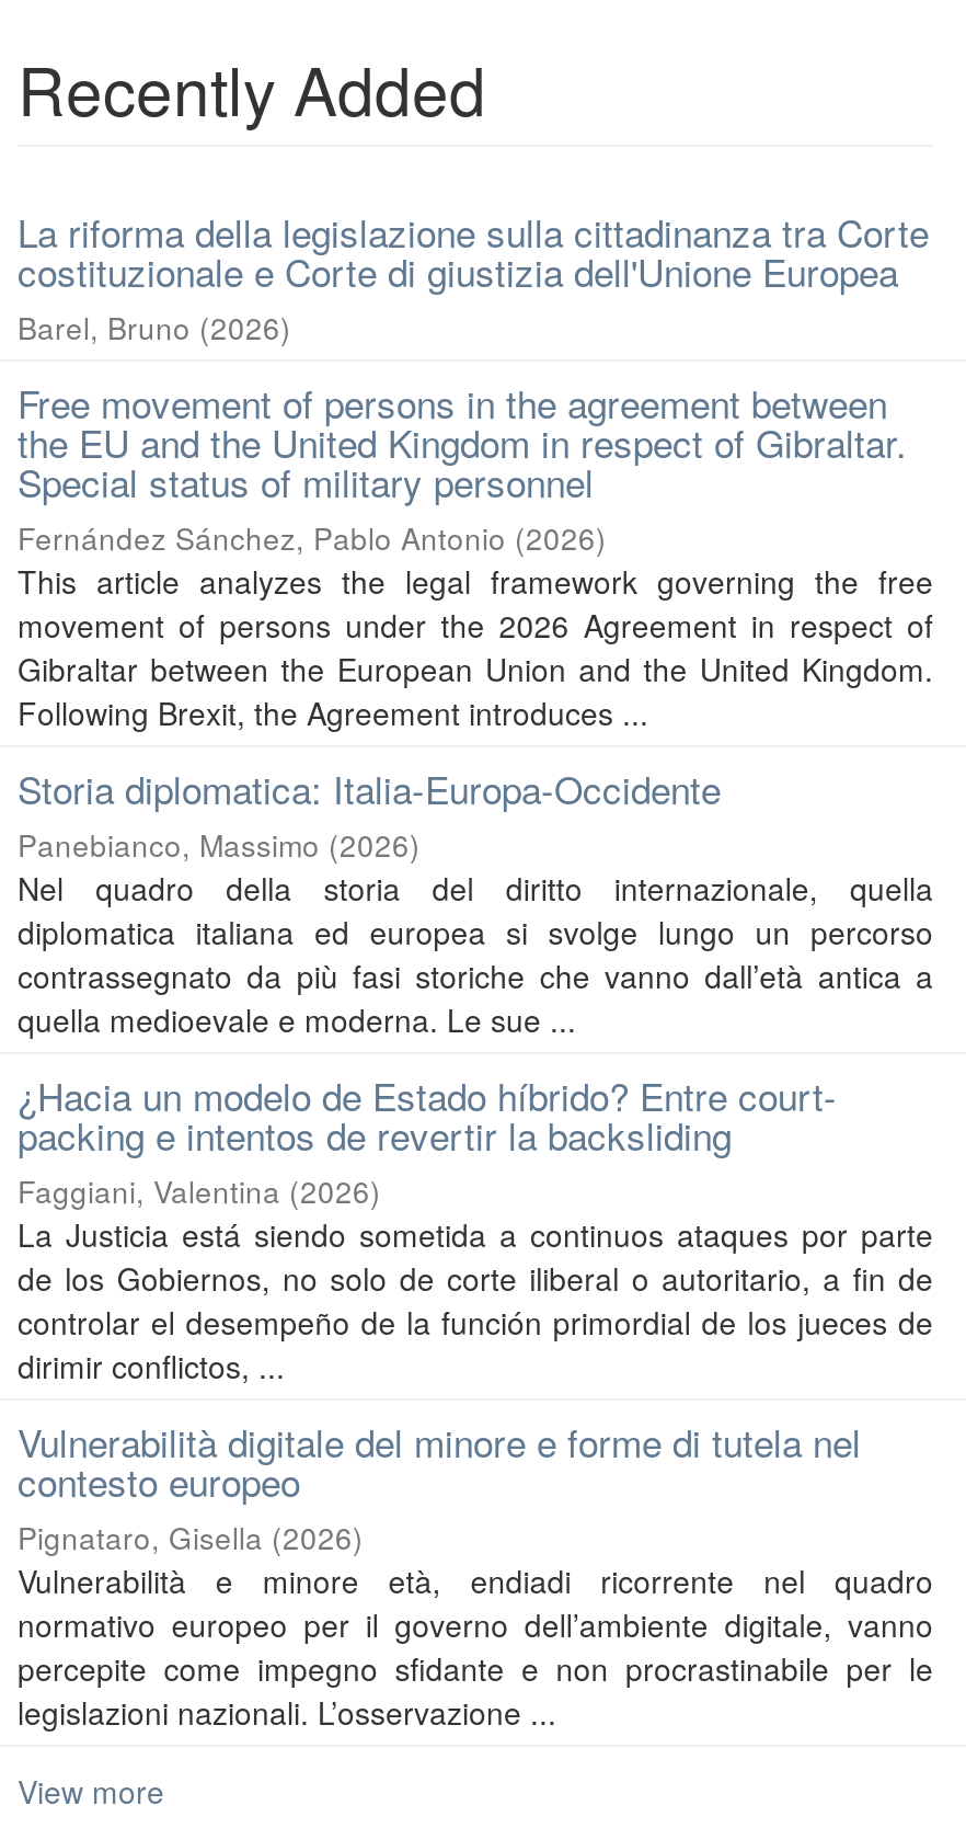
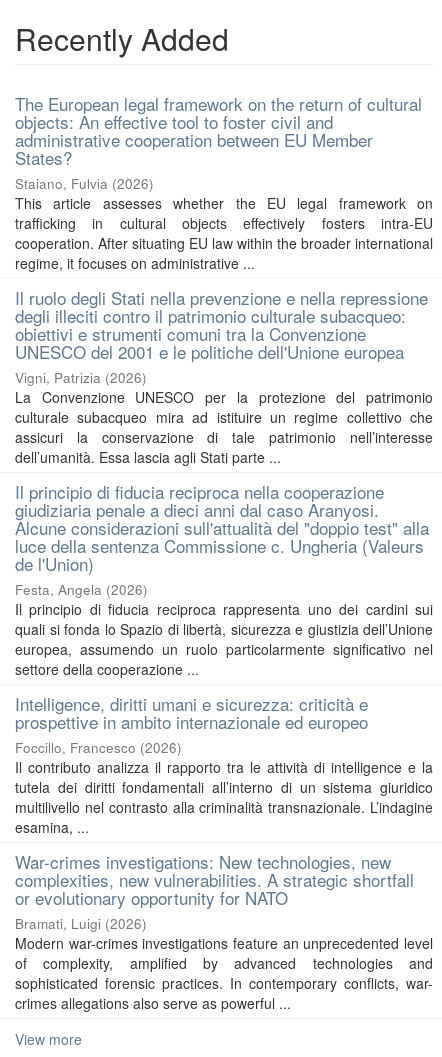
[18,204,929,349] La riforma della legislazione sulla cittadinanza tra Corte | costituzionale e Corte di giustizia dell'Unione Europea | Barel, Bruno (2026) -> [15,91,433,273] The European legal framework on the return of cultural | objects: An effective tool to foster civil and | administrative cooperation between EU Member | States? | Staiano, Fulvia (2026) | This article assesses whether the EU legal framework on | trafficking in cultural objects effectively fosters intra-EU | cooperation. After situating EU law within the broader international | regime, it focuses on administrative ...
[18,375,933,734] Free movement of persons in the agreement between | the EU and the United Kingdom in respect of Gibraltar. | Special status of military personnel | Fernández Sánchez, Pablo Antonio (2026) | This article analyzes the legal framework governing the free | movement of persons under the 2026 Agreement in respect of | Gibraltar between the European Union and the United Kingdom. | Following Brexit, the Agreement introduces ... -> [15,285,433,467] Il ruolo degli Stati nella prevenzione e nella repressione | degli illeciti contro il patrimonio culturale subacqueo: | obiettivi e strumenti comuni tra la Convenzione | UNESCO del 2001 e le politiche dell'Unione europea | Vigni, Patrizia (2026) | La Convenzione UNESCO per la protezione del patrimonio | culturale subacqueo mira ad istituire un regime collettivo che | assicuri la conservazione di tale patrimonio nell’interesse | dell’umanità. Essa lascia agli Stati parte ...
[18,761,933,1041] Storia diplomatica: Italia-Europa-Occidente | Panebianco, Massimo (2026) | Nel quadro della storia del diritto internazionale, quella | diplomatica italiana ed europea si svolge lungo un percorso | contrassegnato da più fasi storiche che vanno dall’età antica a | quella medioevale e moderna. Le sue ... -> [15,479,433,679] Il principio di fiducia reciproca nella cooperazione | giudiziaria penale a dieci anni dal caso Aranyosi. | Alcune considerazioni sull'attualità del "doppio test" alla | luce della sentenza Commissione c. Ungheria (Valeurs | de l'Union) | Festa, Angela (2026) | Il principio di fiducia reciproca rappresenta uno dei cardini sui | quali si fonda lo Spazio di libertà, sicurezza e giustizia dell’Unione | europea, assumendo un ruolo particolarmente significativo nel | settore della cooperazione ...
[18,1067,933,1387] ¿Hacia un modelo de Estado híbrido? Entre court- | packing e intentos de revertir la backsliding | Faggiani, Valentina (2026) | La Justicia está siendo sometida a continuos ataques por parte | de los Gobiernos, no solo de corte iliberal o autoritario, a fin de | controlar el desempeño de la función primordial de los jueces de | dirimir conflictos, ... -> [15,691,433,837] Intelligence, diritti umani e sicurezza: criticità e | prospettive in ambito internazionale ed europeo | Foccillo, Francesco (2026) | Il contributo analizza il rapporto tra le attività di intelligence e la | tutela dei diritti fondamentali all’interno di un sistema giuridico | multilivello nel contrasto alla criminalità transnazionale. L’indagine | esamina, ...
[18,1414,933,1734] Vulnerabilità digitale del minore e forme di tutela nel | contesto europeo | Pignataro, Gisella (2026) | Vulnerabilità e minore età, endiadi ricorrente nel quadro | normativo europeo per il governo dell’ambiente digitale, vanno | percepite come impegno sfidante e non procrastinabile per le | legislazioni nazionali. L’osservazione ... -> [15,849,433,1013] War-crimes investigations: New technologies, new | complexities, new vulnerabilities. A strategic shortfall | or evolutionary opportunity for NATO | Bramati, Luigi (2026) | Modern war-crimes investigations feature an unprecedented level | of complexity, amplified by advanced technologies and | sophisticated forensic practices. In contemporary conflicts, war- | crimes allegations also serve as powerful ...

